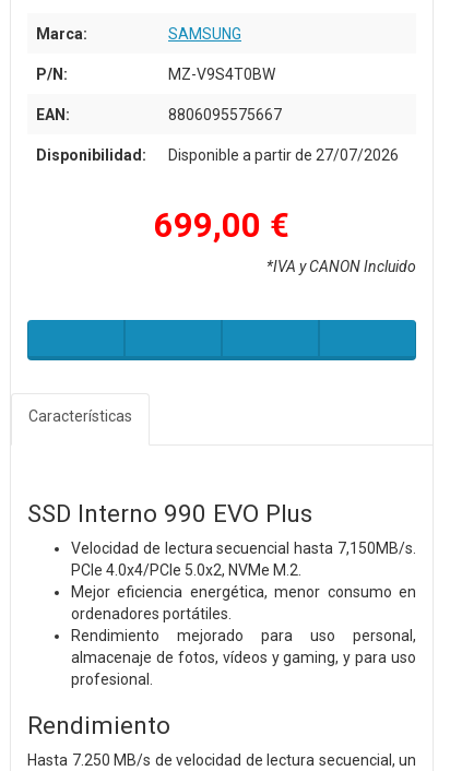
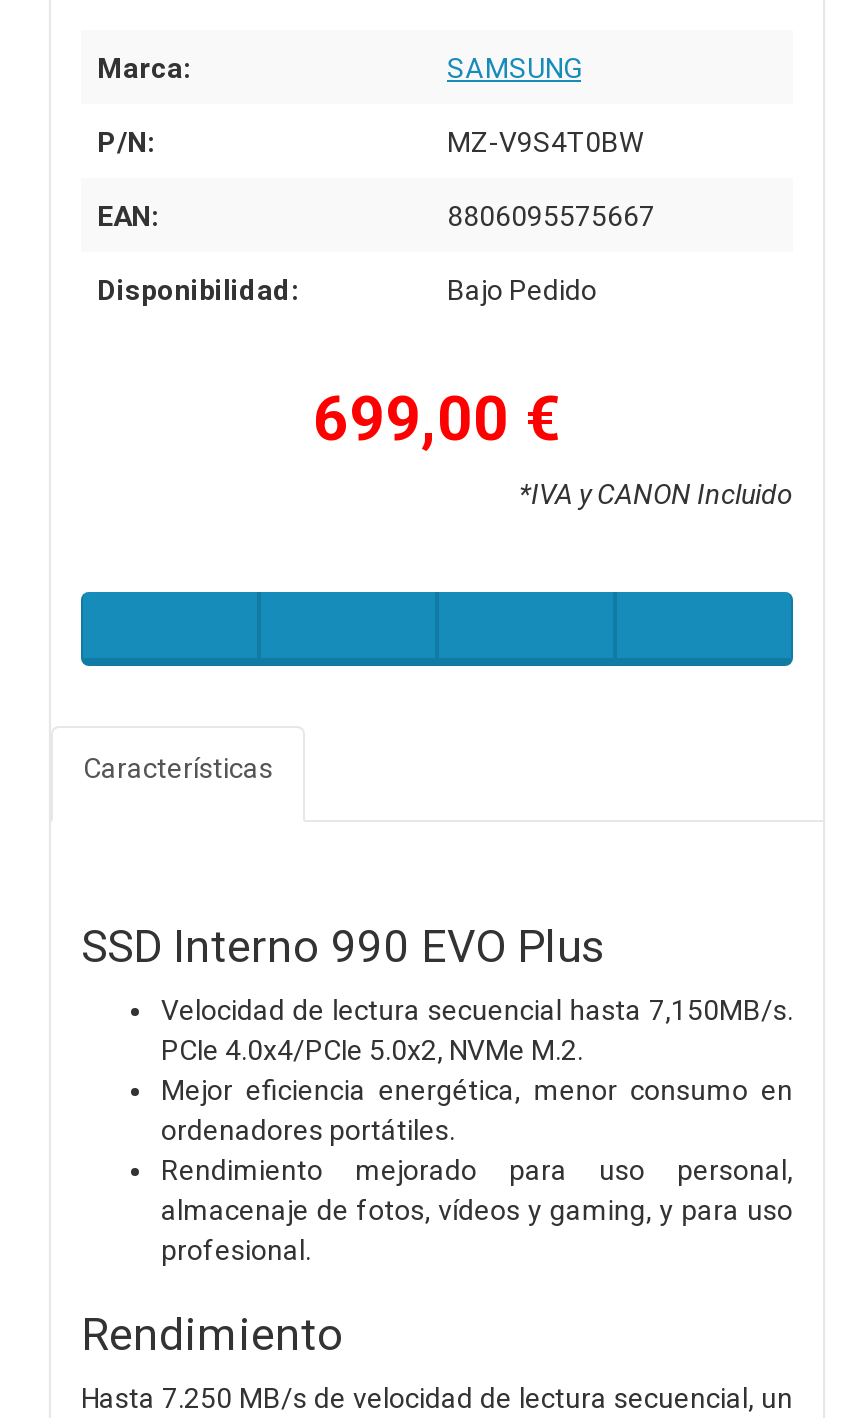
[168,146,399,163] Disponible a partir de 27/07/2026 -> [447,273,597,305] Bajo Pedido

